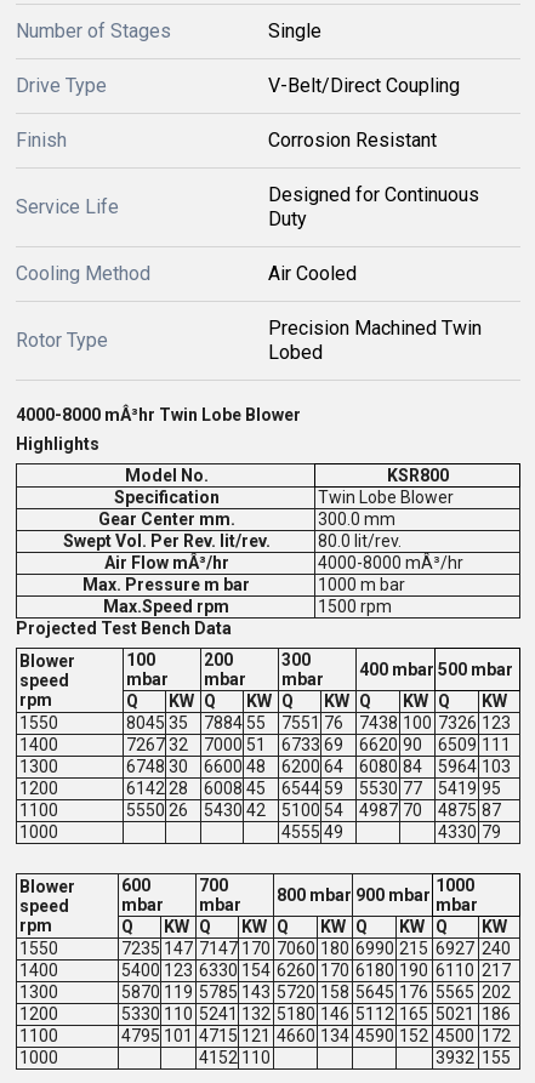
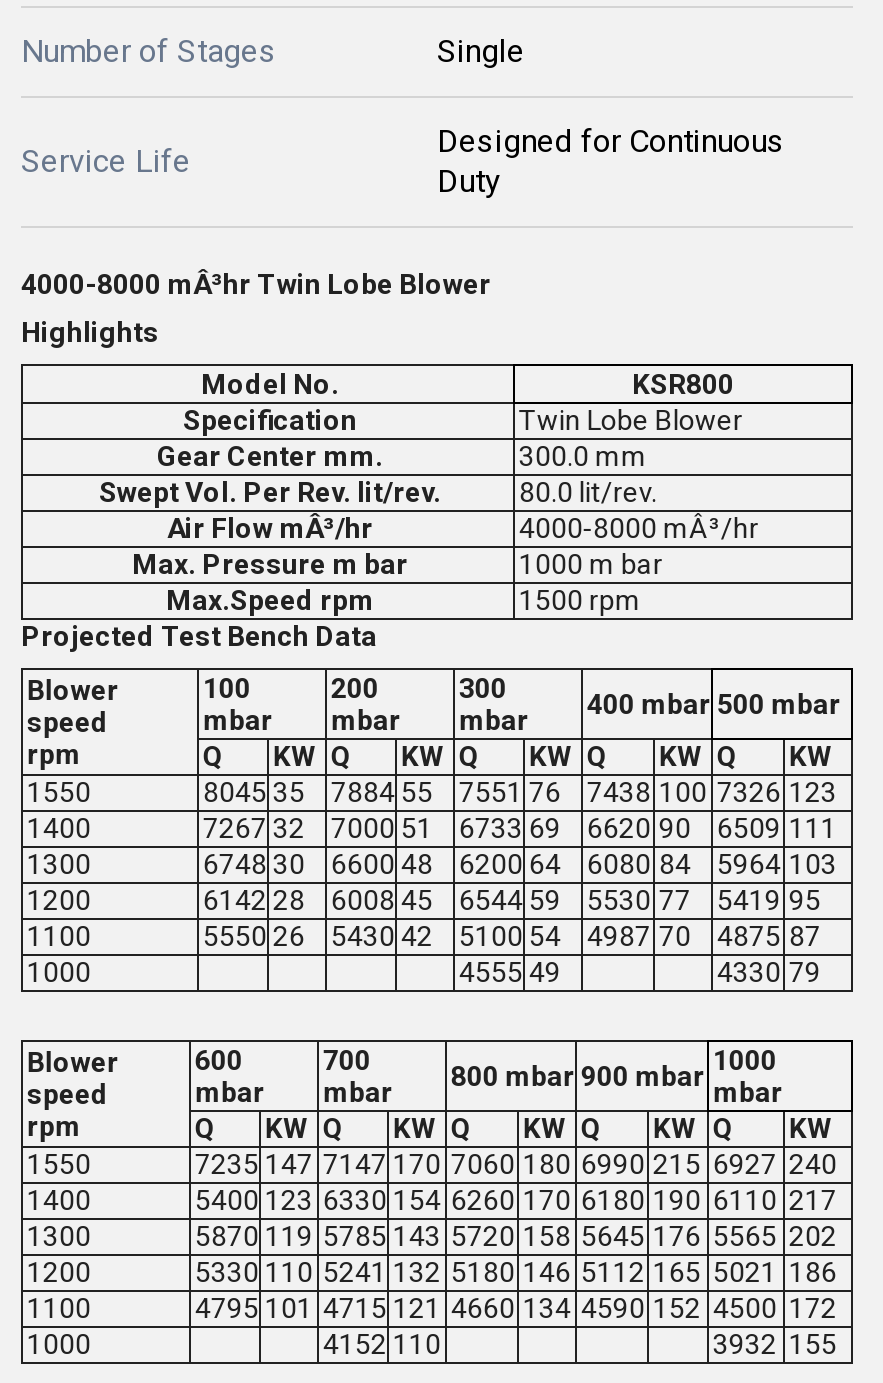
[16,74,460,151] Drive Type | V-Belt/Direct Coupling | Finish | Corrosion Resistant -> none
[16,262,357,351] Cooling Method | Air Cooled | Rotor Type -> none
[268,316,482,364] Precision Machined Twin | Lobed -> none

